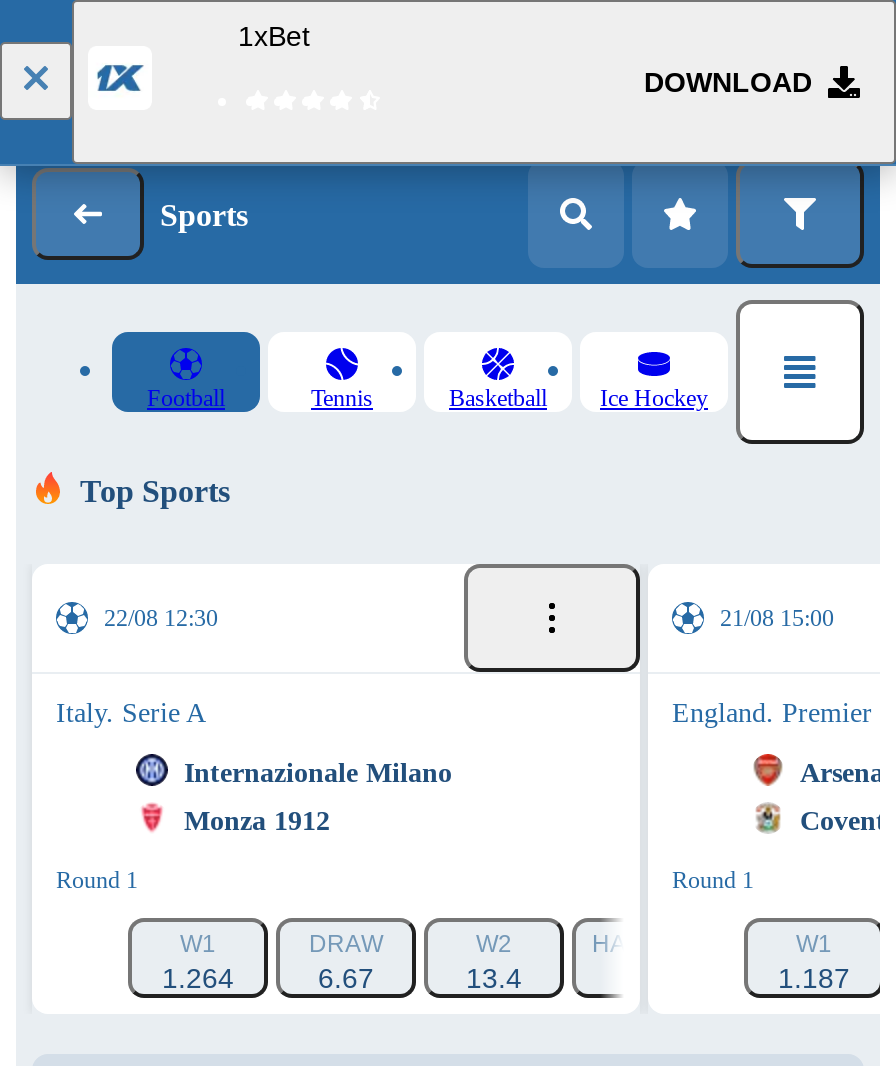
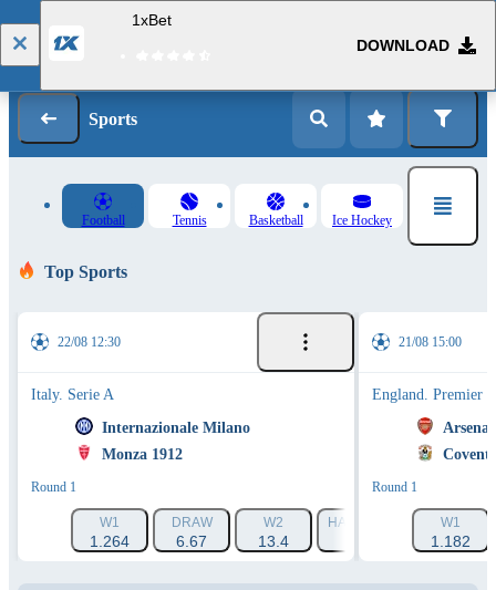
[778,962,850,994] 1.187 -> [431,532,471,550] 1.182

